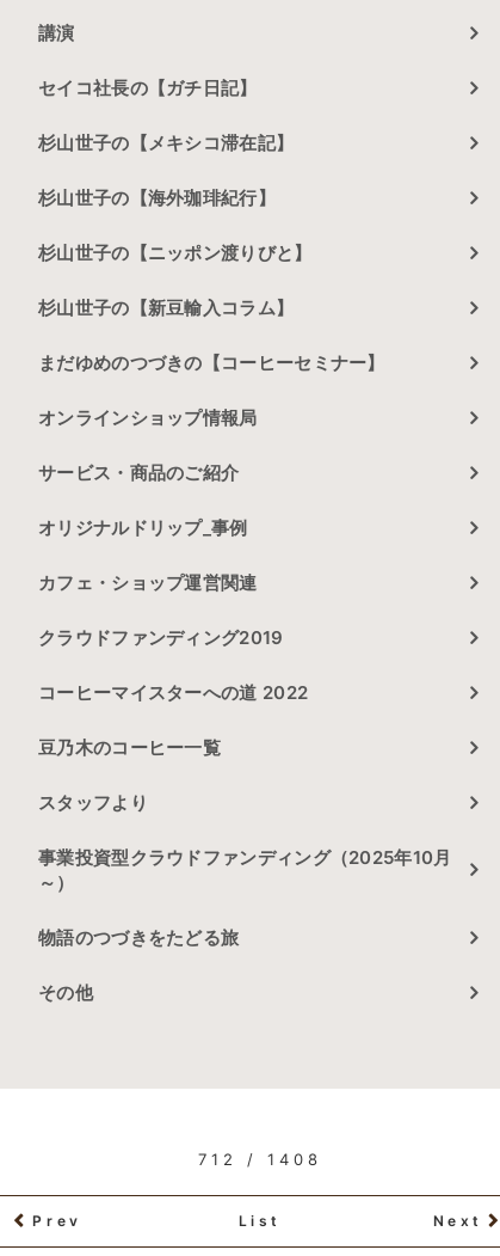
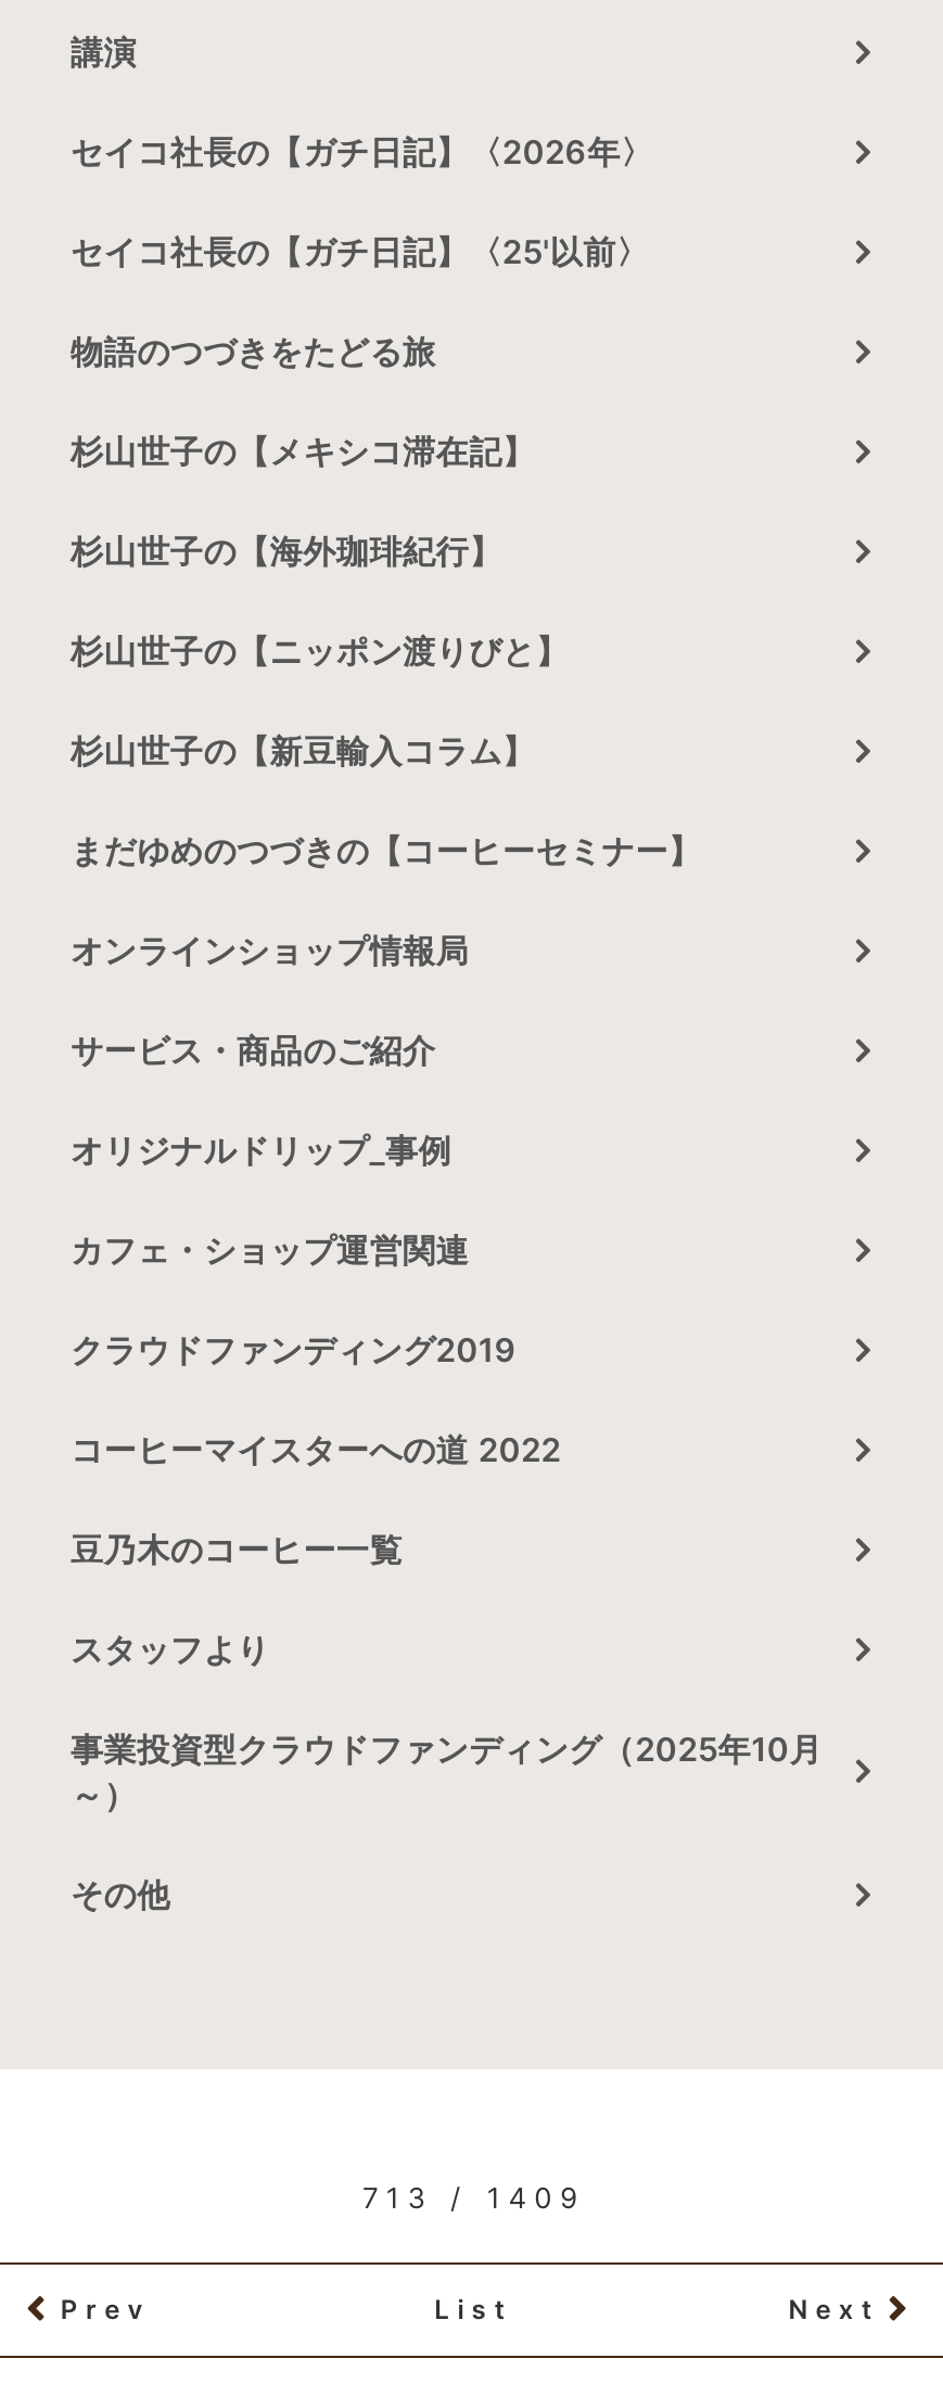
[38,76,257,99] セイコ社長の【ガチ日記】 -> [71,131,654,272] セイコ社長の【ガチ日記】〈2026年〉 | セイコ社長の【ガチ日記】〈25'以前〉
moved [38,131,452,869] -> [71,431,823,1770]: 杉山世子の【メキシコ滞在記】 | 杉山世子の【海外珈琲紀行】 | 杉山世子の【ニッポン渡りびと】 | ... | スタッフより | 事業投資型クラウドファンディング（2025年10月
moved [38,926,239,949] -> [71,331,436,372]: 物語のつづきをたどる旅
[199,1150,321,1169] 712 / 1408 -> [362,2180,586,2215] 713 / 1409

